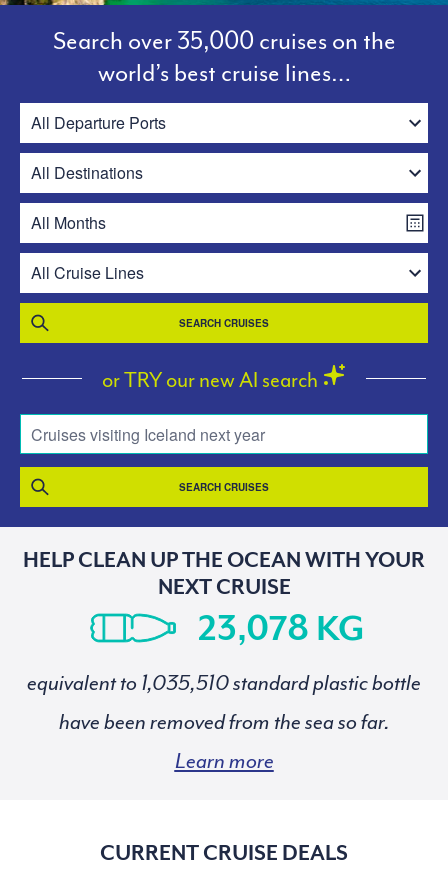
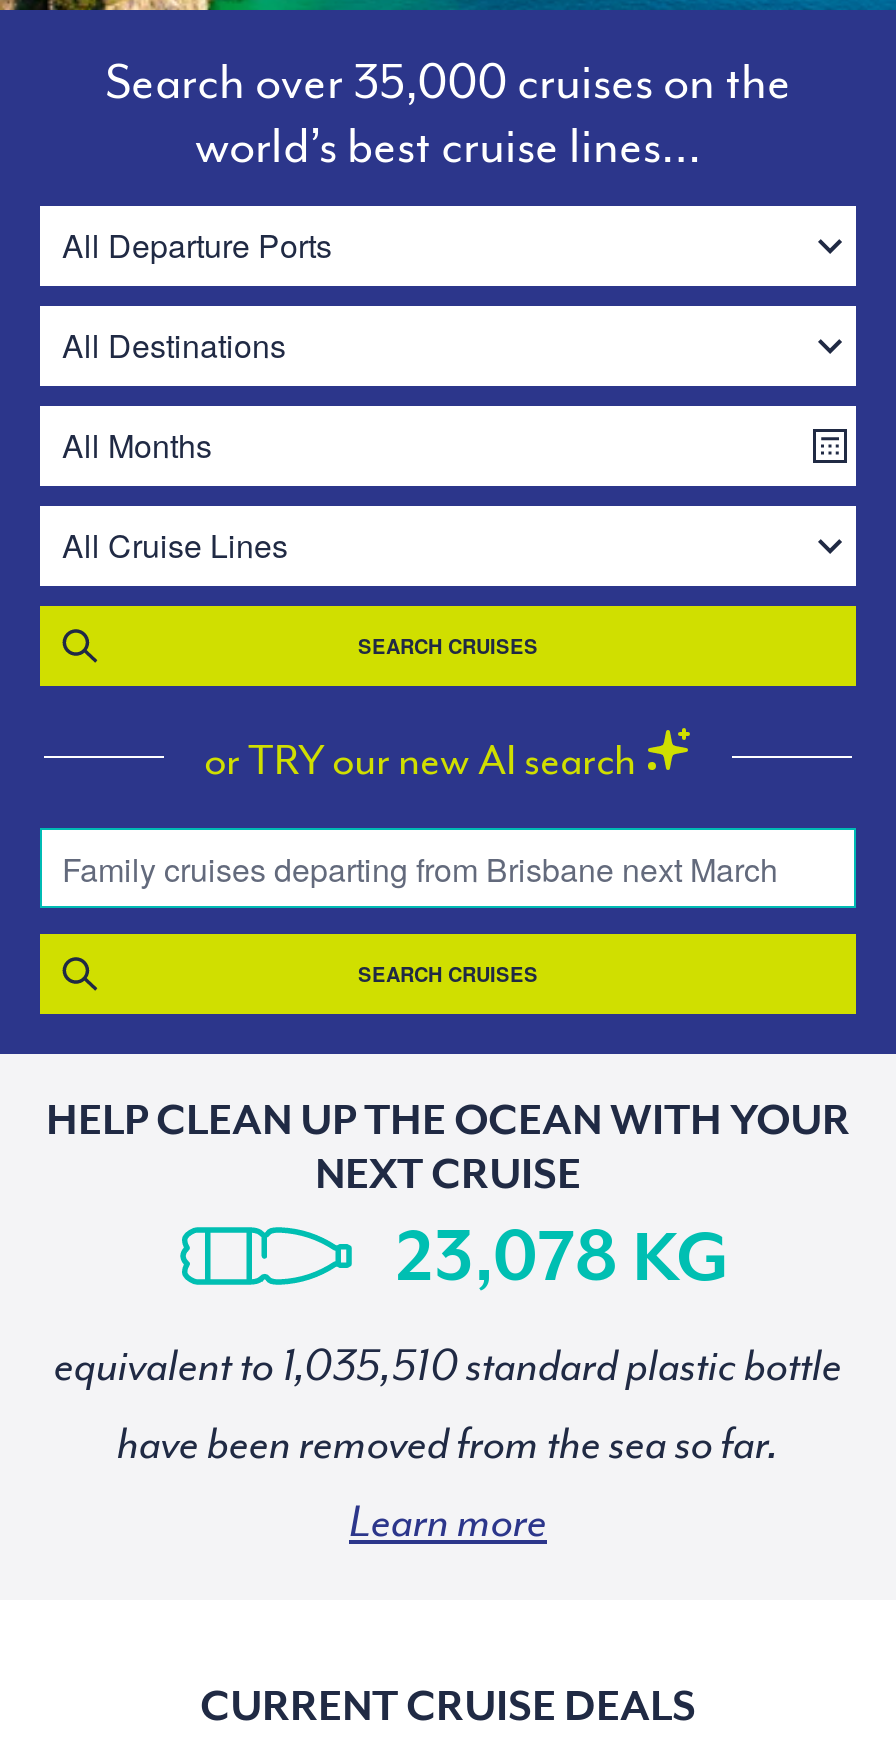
[31,423,265,446] Cruises visiting Iceland next year -> [62,845,778,891] Family cruises departing from Brisbane next March

